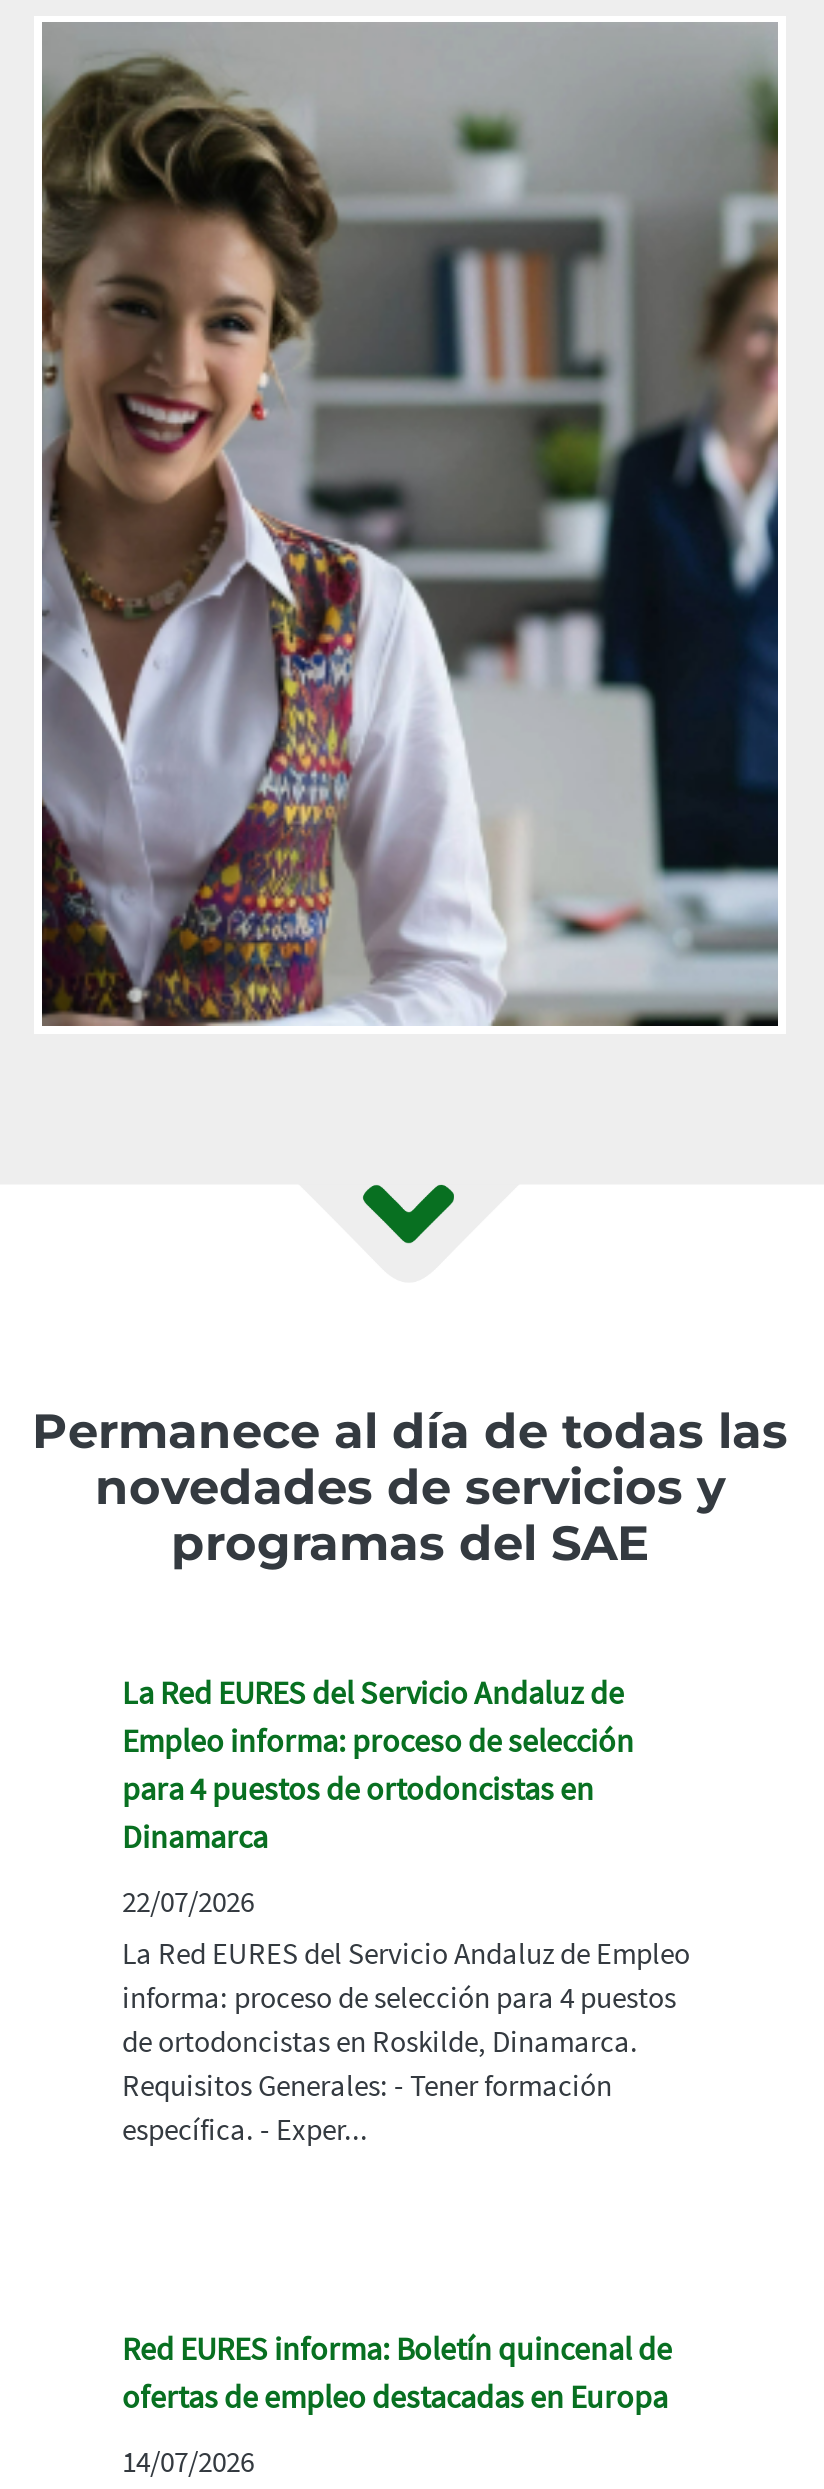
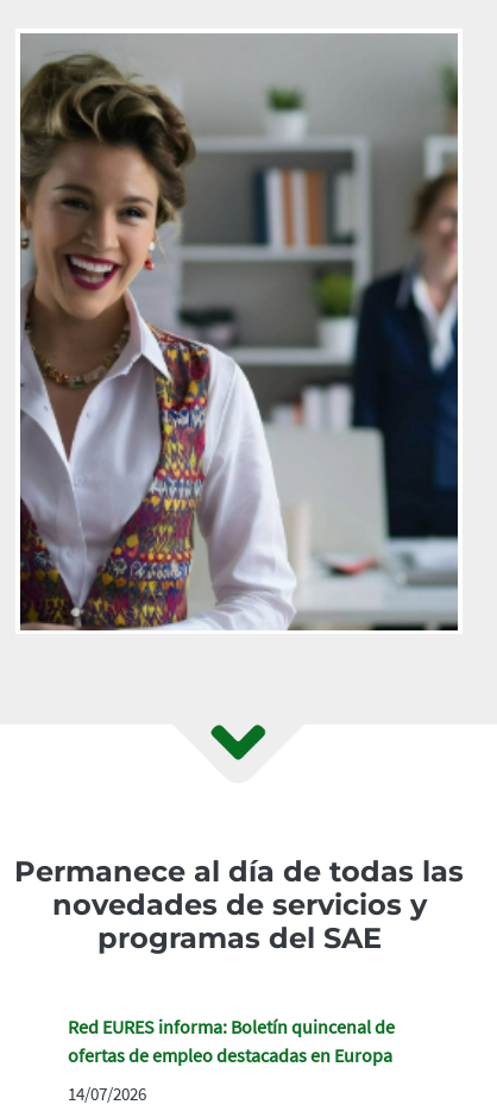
[122,1672,690,2148] La Red EURES del Servicio Andaluz de | Empleo informa: proceso de selección | para 4 puestos de ortodoncistas en | Dinamarca | 22/07/2026 | La Red EURES del Servicio Andaluz de Empleo | informa: proceso de selección para 4 puestos | de ortodoncistas en Roskilde, Dinamarca. | Requisitos Generales: - Tener formación | específica. - Exper... -> none

